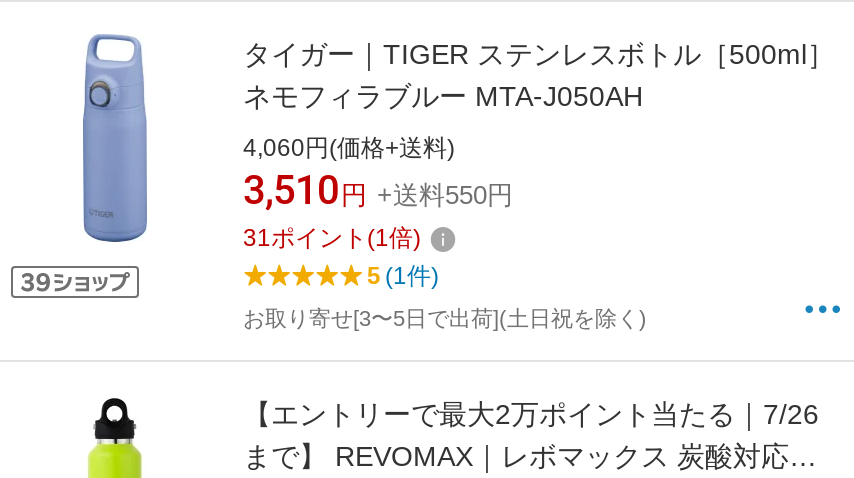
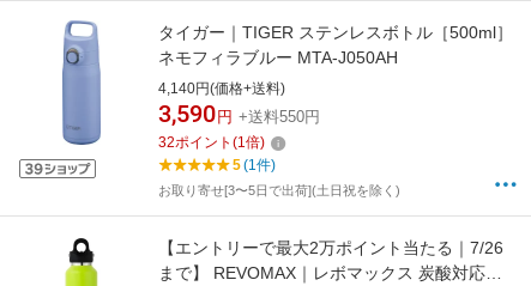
[243,134,455,162] 4,060円(価格+送料) -> [158,80,285,97] 4,140円(価格+送料)
[243,166,513,214] 3,510円 +送料550円 -> [158,99,320,128] 3,590円 +送料550円
[243,224,421,252] 31ポイント(1倍) -> [158,134,265,151] 32ポイント(1倍)

